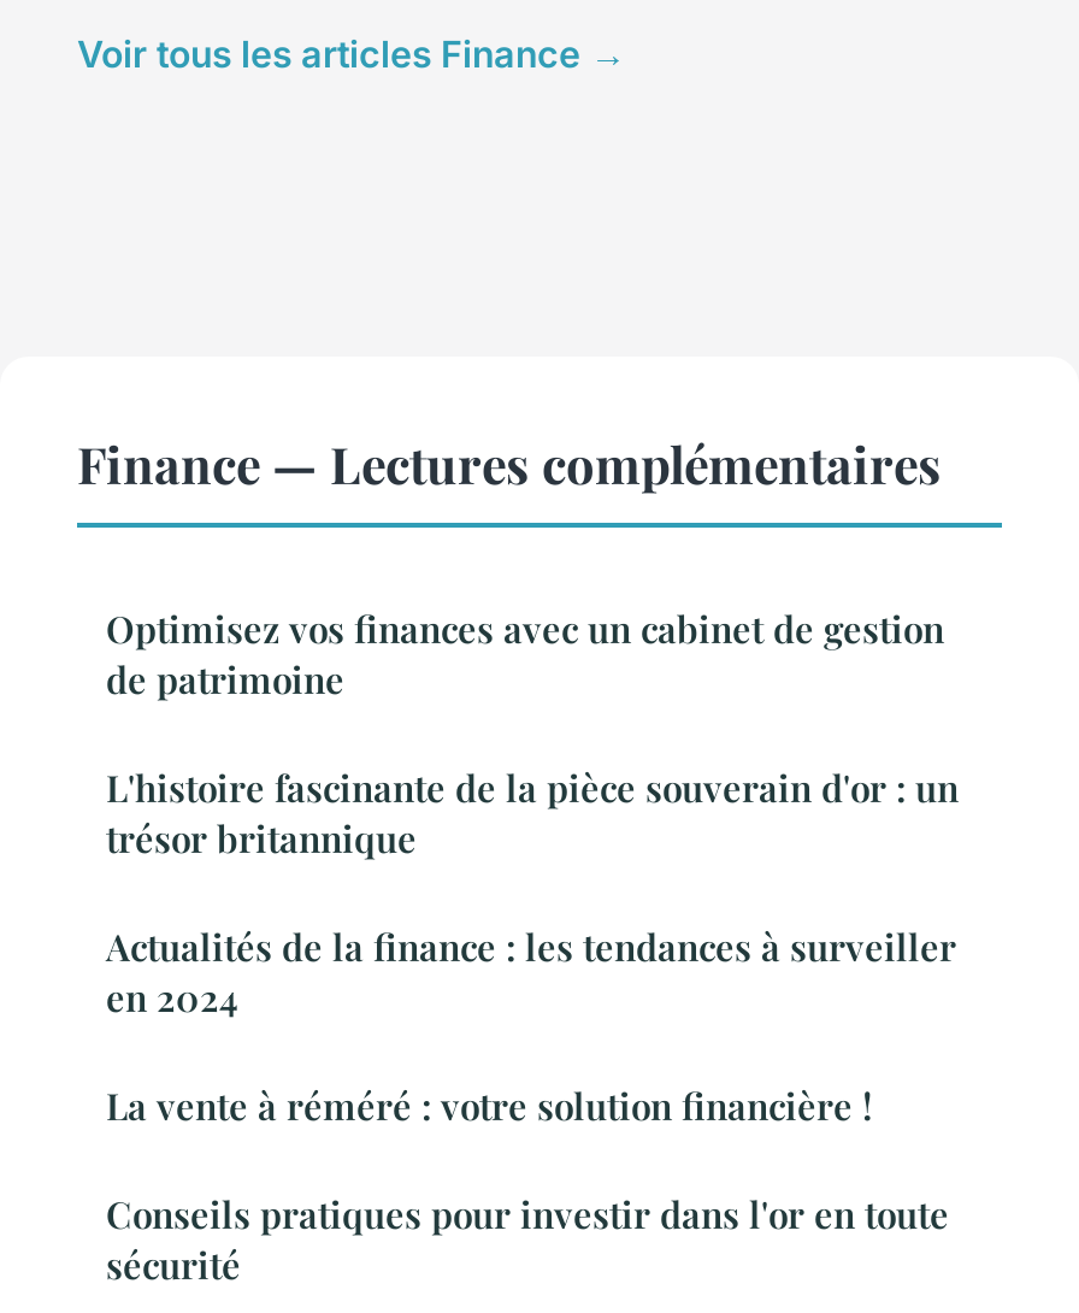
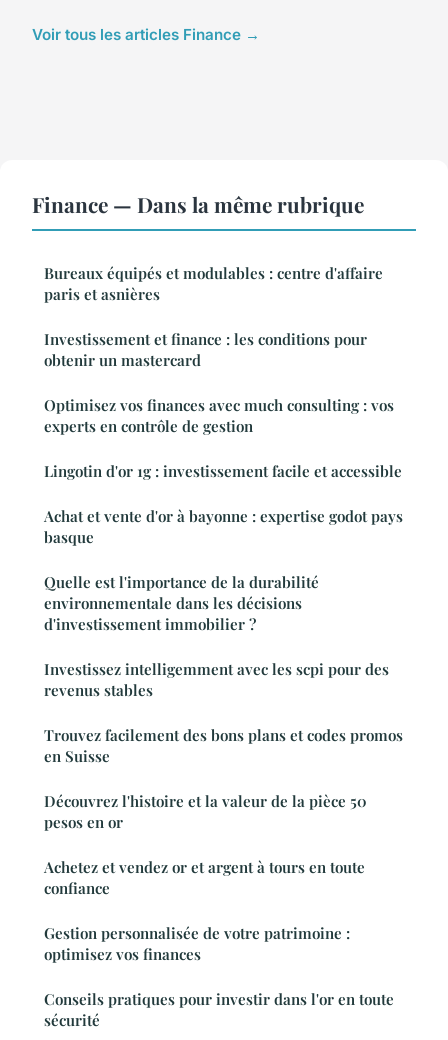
[77,428,959,1129] Finance — Lectures complémentaires | Optimisez vos finances avec un cabinet de gestion | de patrimoine | L'histoire fascinante de la pièce souverain d'or : un | trésor britannique | Actualités de la finance : les tendances à surveiller | en 2024 | La vente à réméré : votre solution financière ! -> [32,190,403,964] Finance — Dans la même rubrique | Bureaux équipés et modulables : centre d'affaire | paris et asnières | Investissement et finance : les conditions pour | obtenir un mastercard | Optimisez vos finances avec much consulting : vos | experts en contrôle de gestion | Lingotin d'or 1g : investissement facile et accessible | Achat et vente d'or à bayonne : expertise godot pays | basque | Quelle est l'importance de la durabilité | environnementale dans les décisions | d'investissement immobilier ? | Investissez intelligemment avec les scpi pour des | revenus stables | Trouvez facilement des bons plans et codes promos | en Suisse | Découvrez l'histoire et la valeur de la pièce 50 | pesos en or | Achetez et vendez or et argent à tours en toute | confiance | Gestion personnalisée de votre patrimoine : | optimisez vos finances

